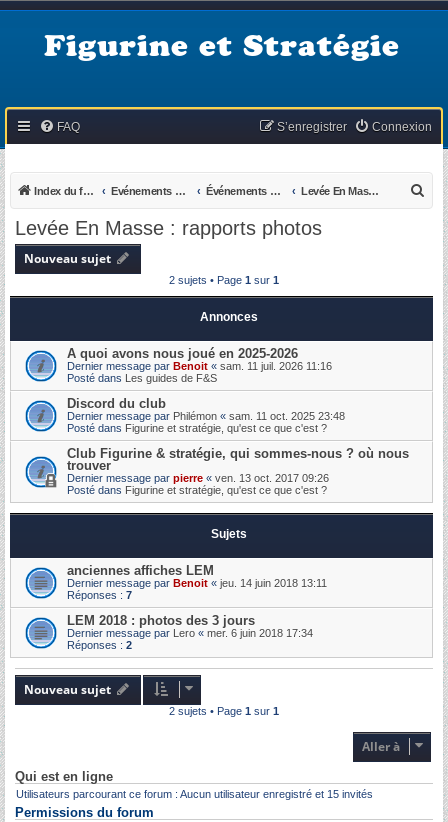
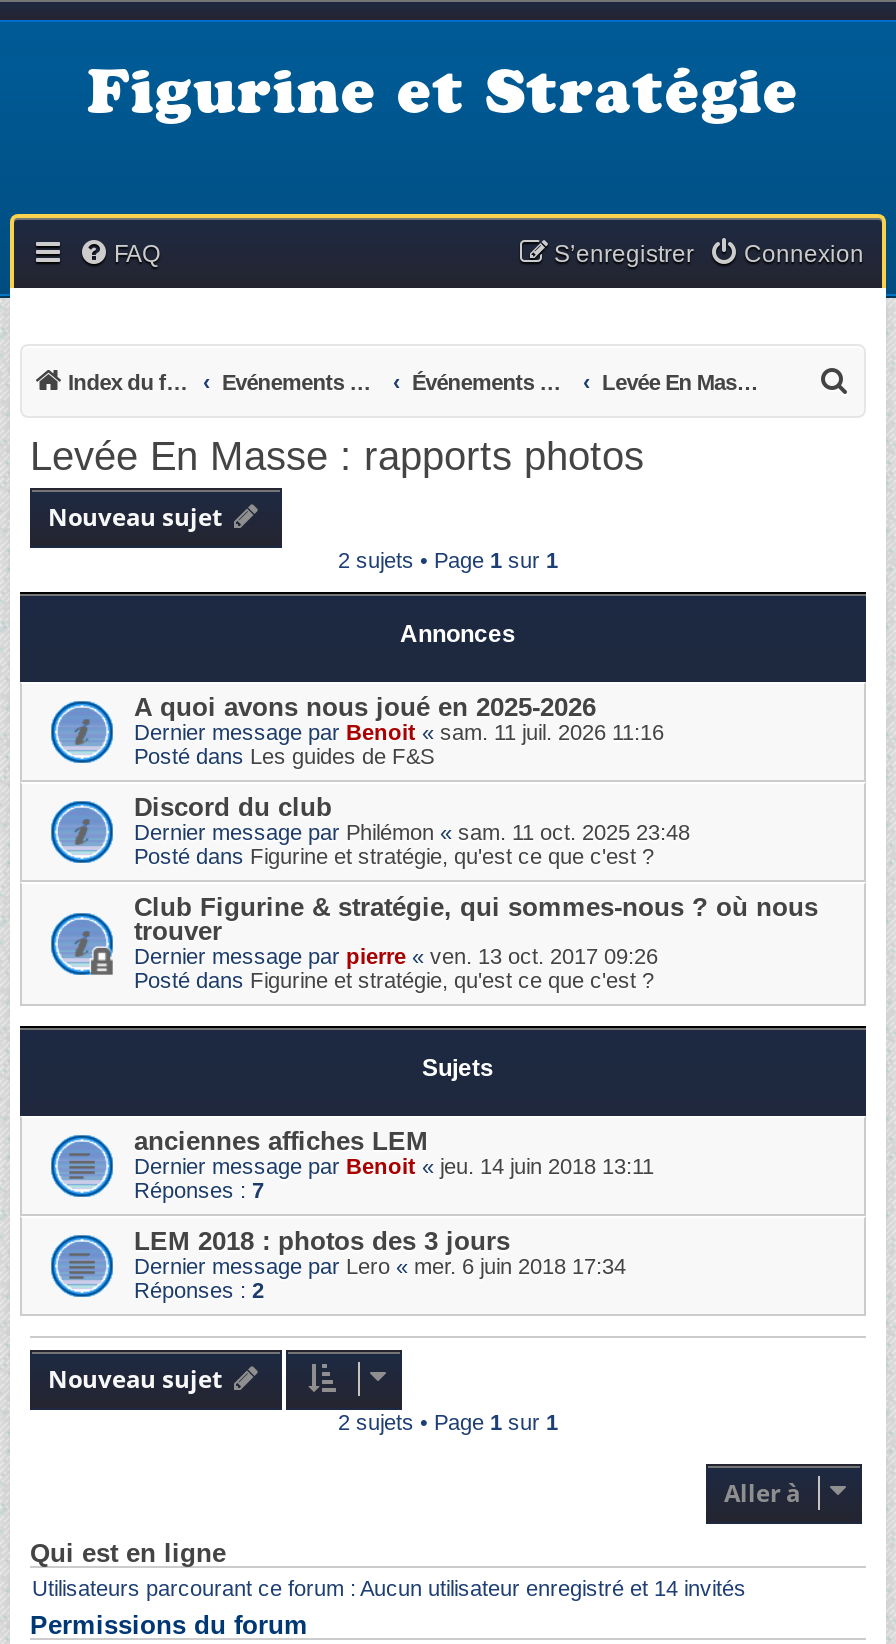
[16,788,373,800] Utilisateurs parcourant ce forum : Aucun utilisateur enregistré et 15 invités -> [32,1576,746,1600] Utilisateurs parcourant ce forum : Aucun utilisateur enregistré et 14 invités

